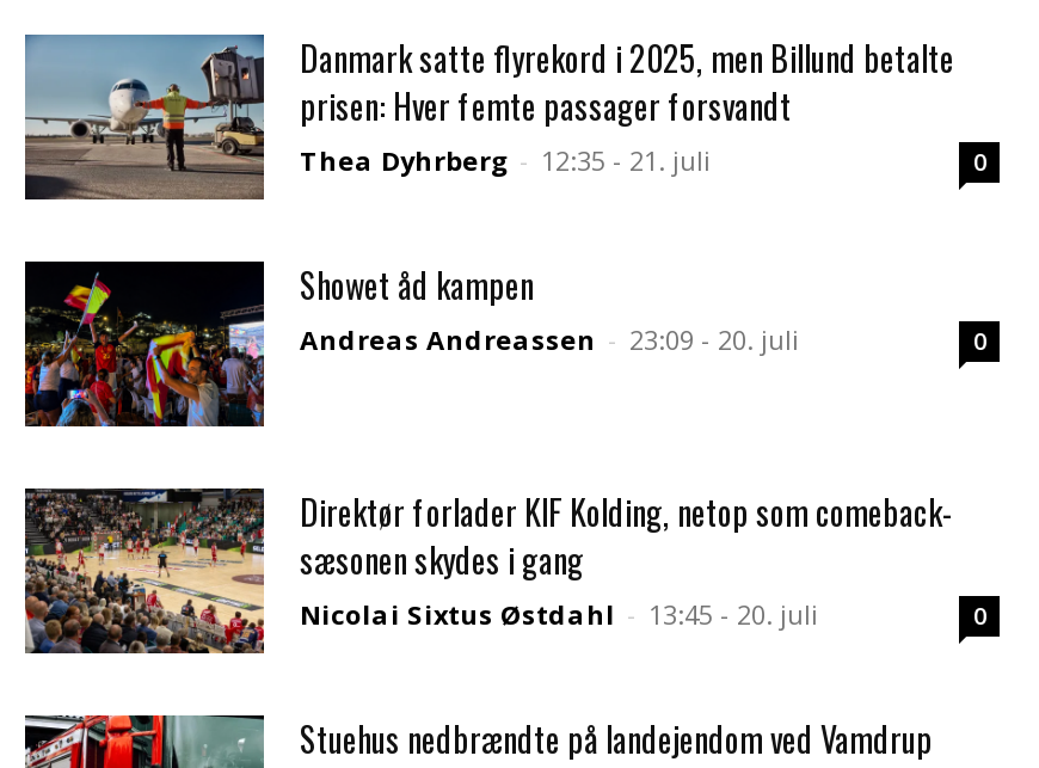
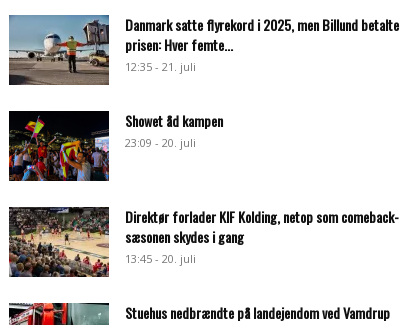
[300,80,988,178] prisen: Hver femte passager forsvandt | Thea Dyhrberg - 12:35 - 21. juli | 0 -> [125,34,233,74] prisen: Hver femte... | 12:35 - 21. juli
[300,321,988,357] Andreas Andreassen - 23:09 - 20. juli | 0 -> [125,135,196,150] 23:09 - 20. juli
[300,596,988,632] Nicolai Sixtus Østdahl - 13:45 - 20. juli | 0 -> [125,251,196,266] 13:45 - 20. juli

